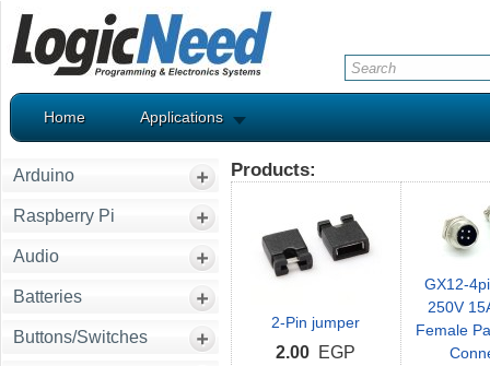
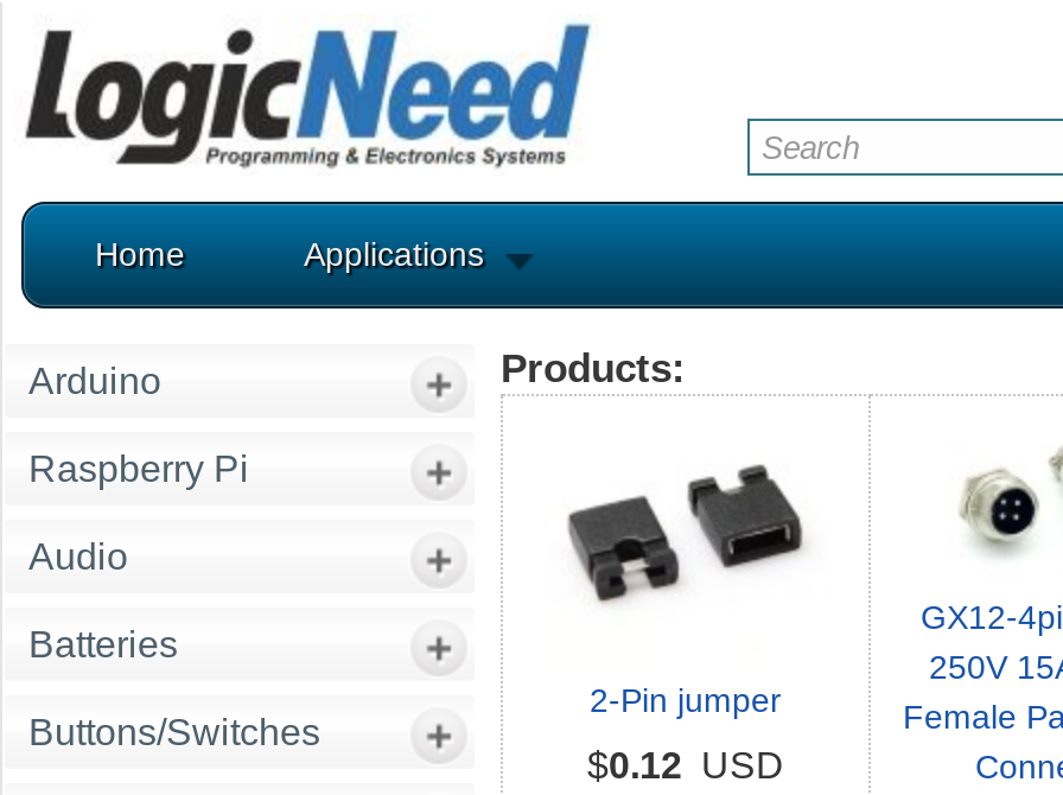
[276,343,356,362] 2.00 EGP -> [587,745,784,786] $0.12 USD

